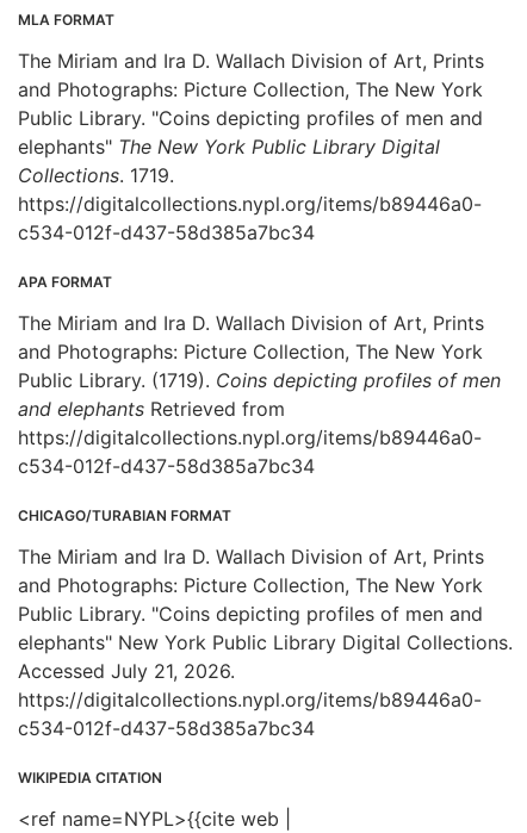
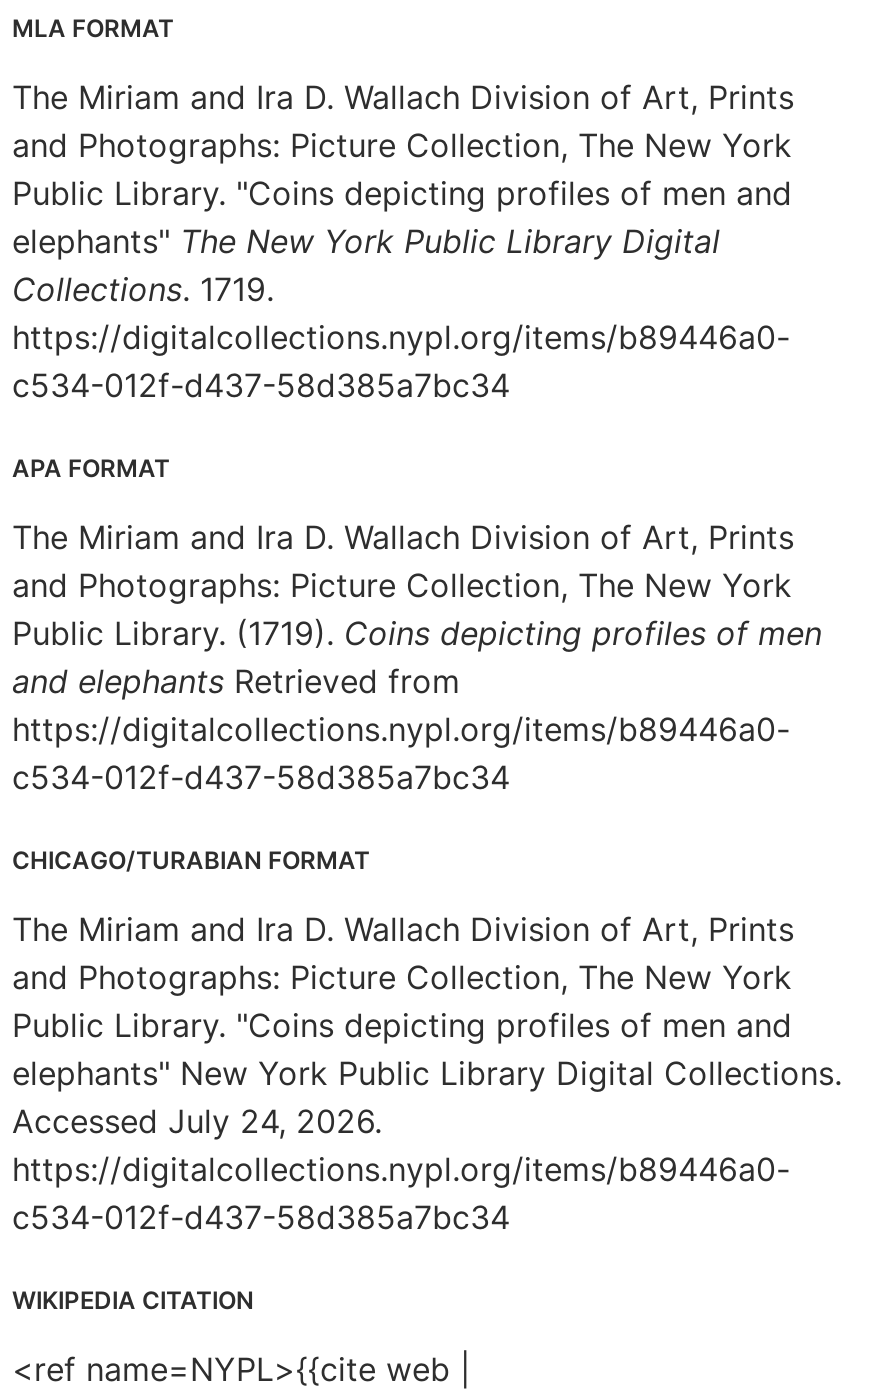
[18,659,235,683] Accessed July 21, 2026. -> [12,1101,382,1141] Accessed July 24, 2026.

